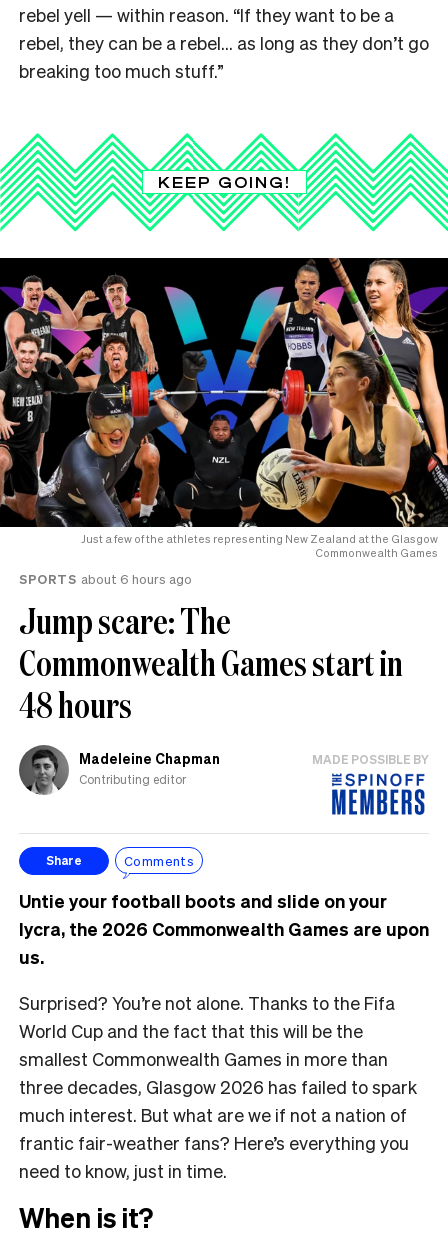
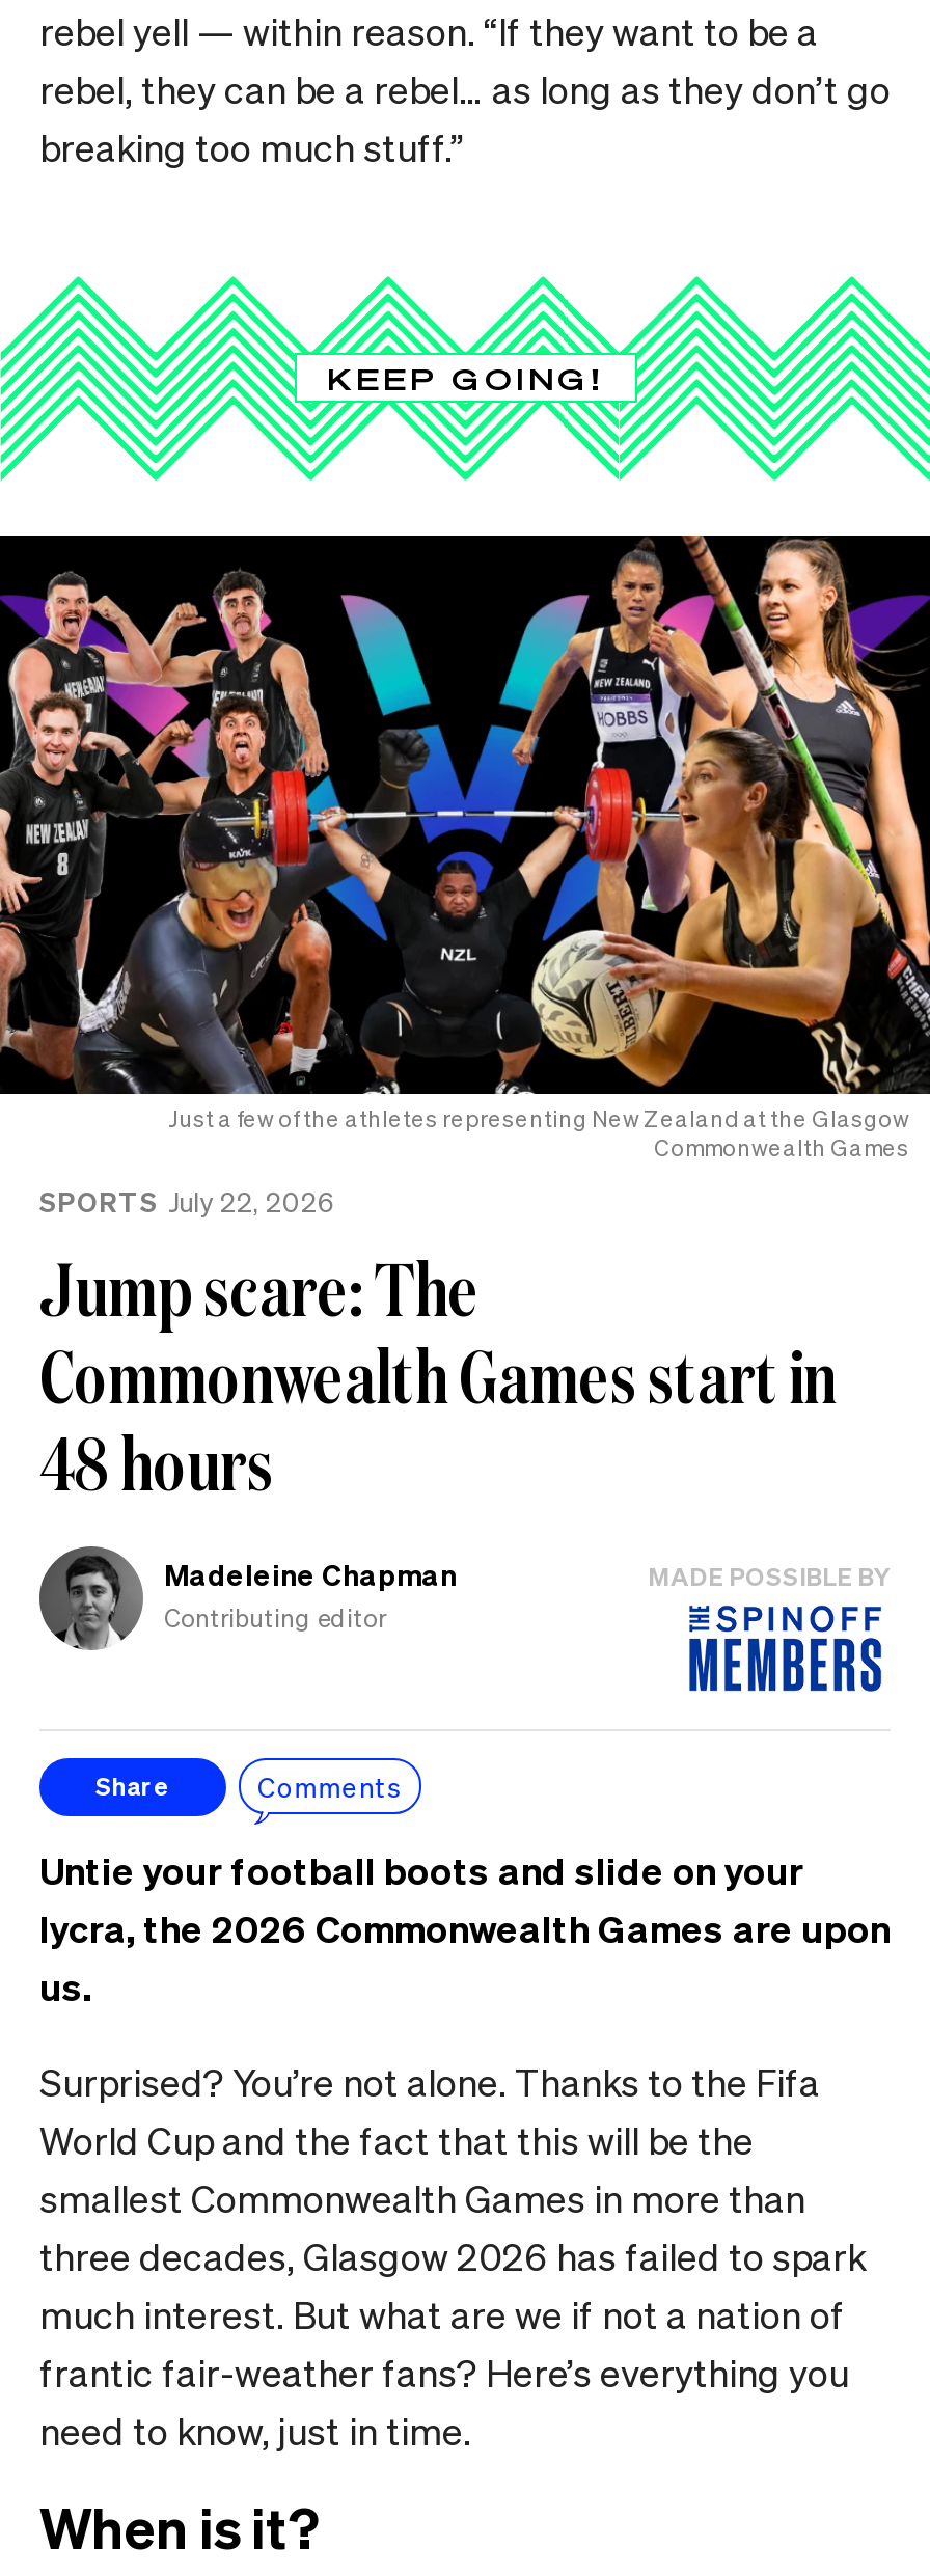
[19,570,192,587] SPORTS about 6 hours ago -> [39,1183,336,1218] SPORTS July 22, 2026

